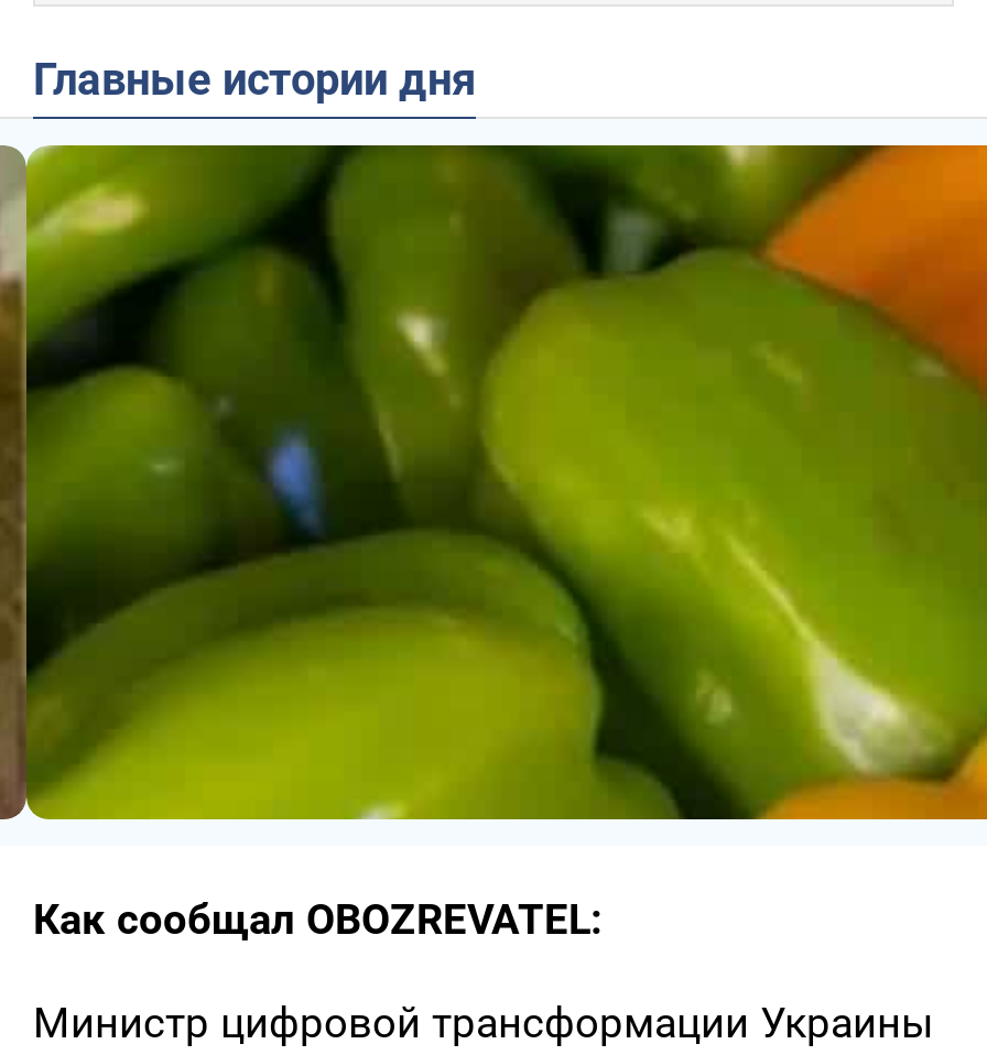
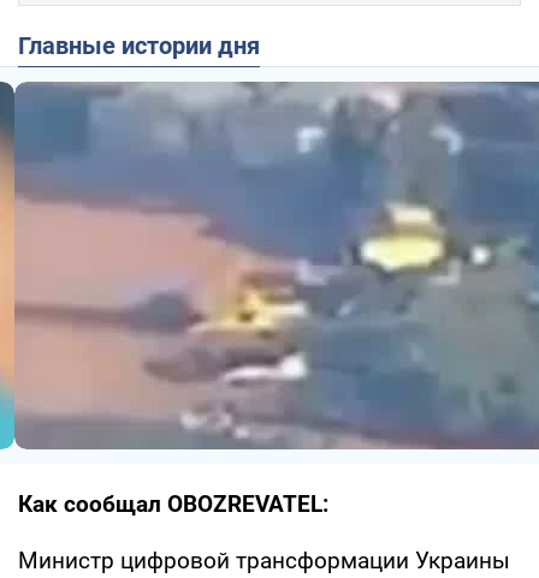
[7,143,980,822] [image] -> [4,81,535,451] [image]

